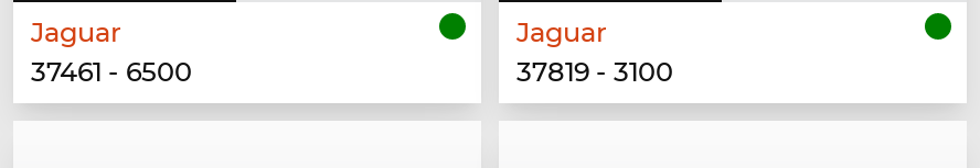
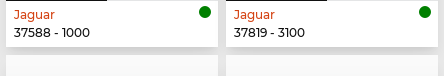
[31,54,192,87] 37461 - 6500 -> [14,25,90,40] 37588 - 1000

